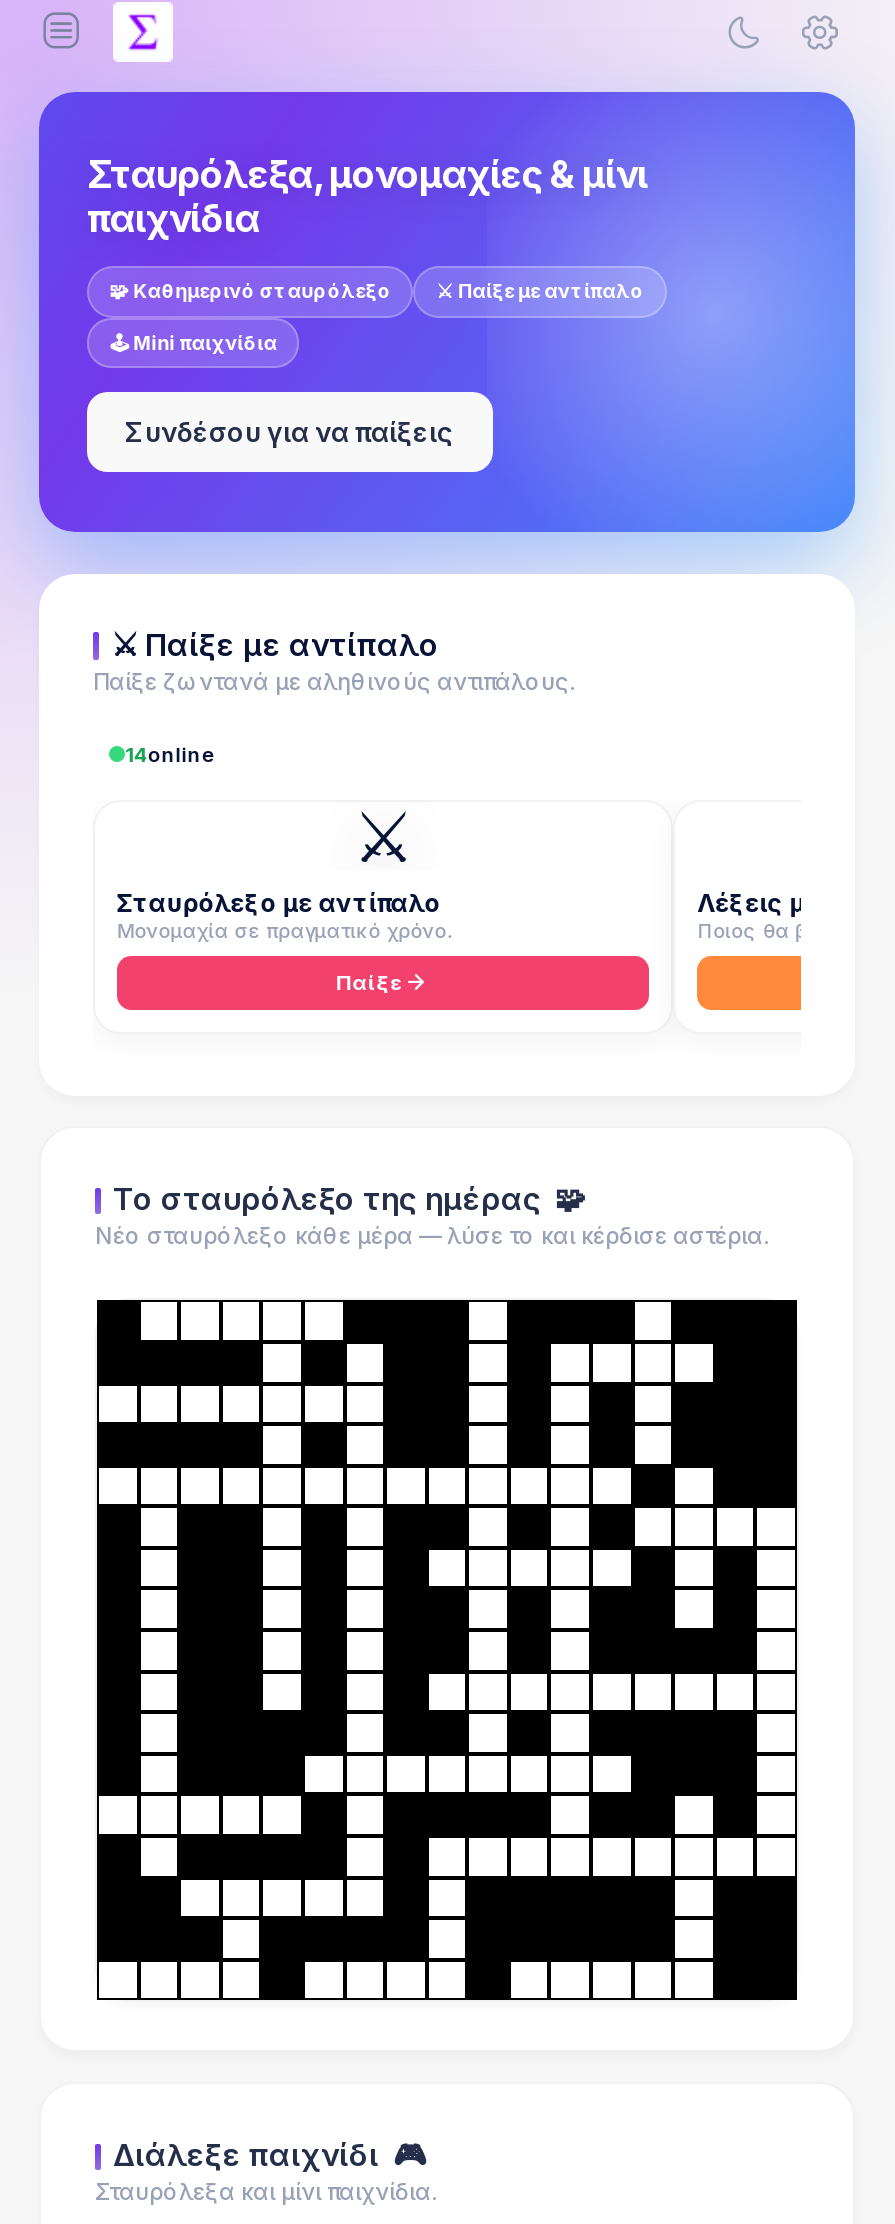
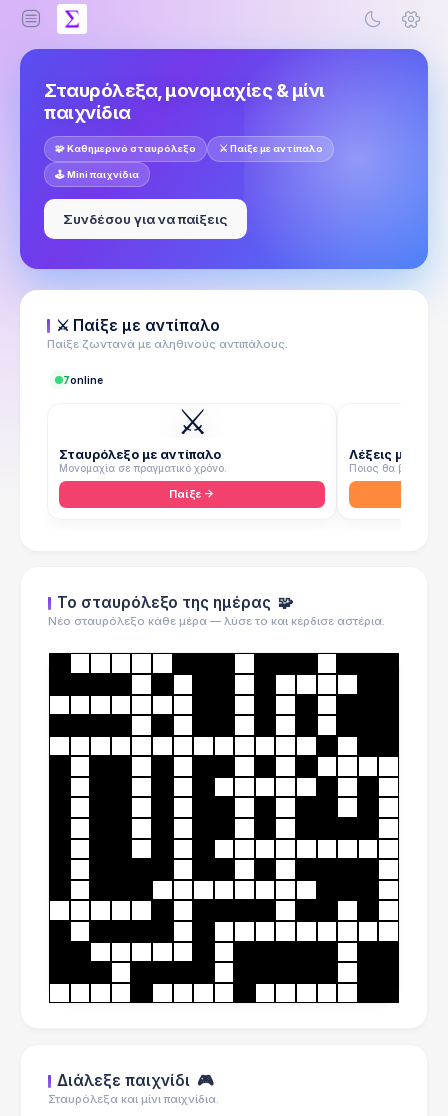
[126,741,214,765] 14online -> [63,374,103,386] 7online

